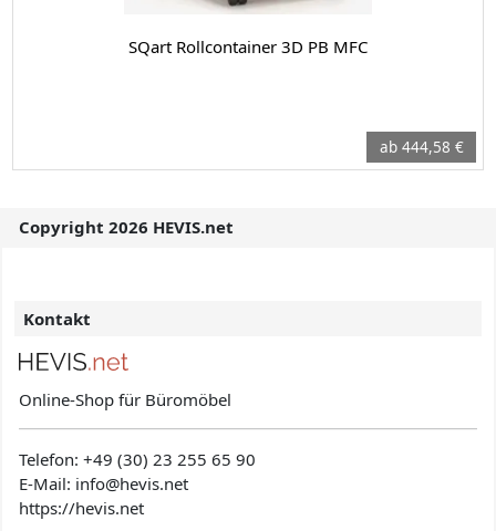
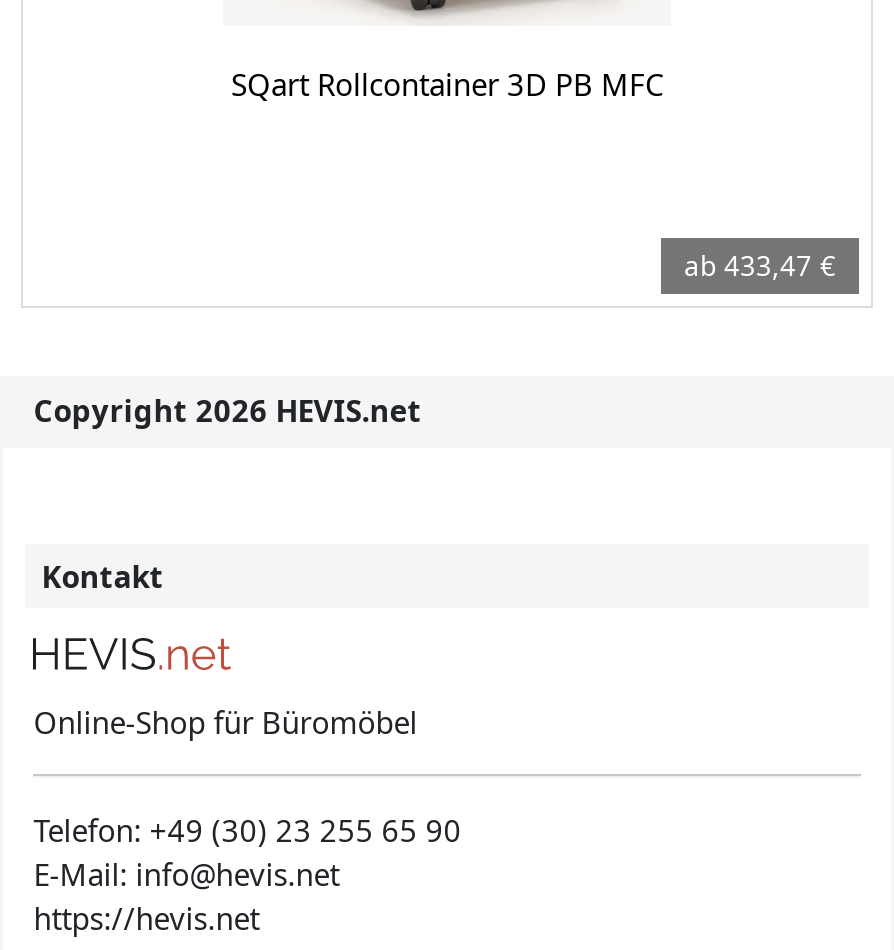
[379,137,463,157] ab 444,58 € -> [684,248,836,284] ab 433,47 €

